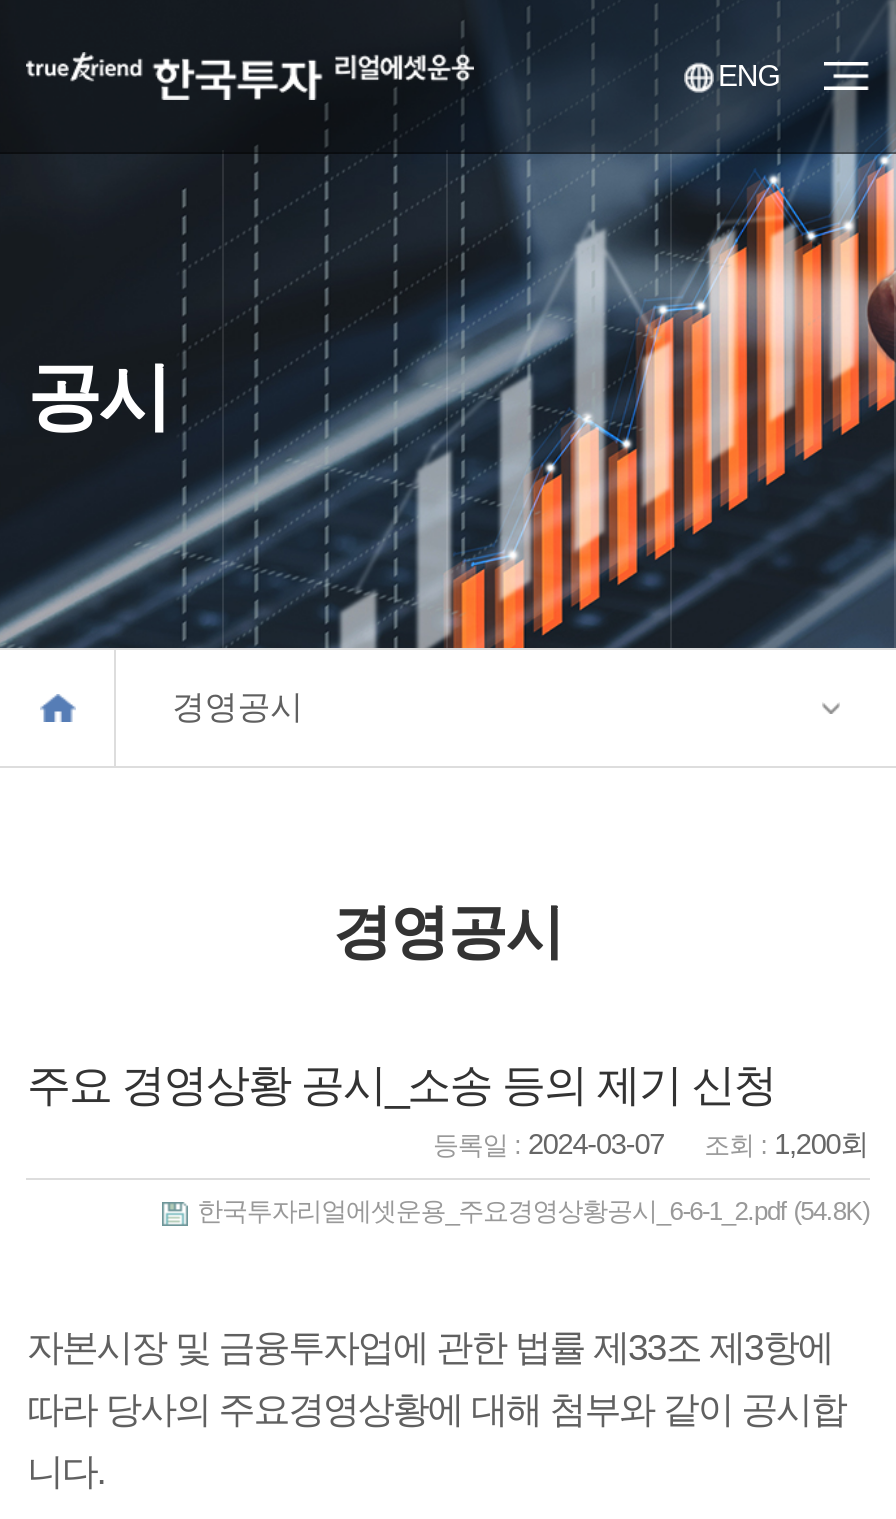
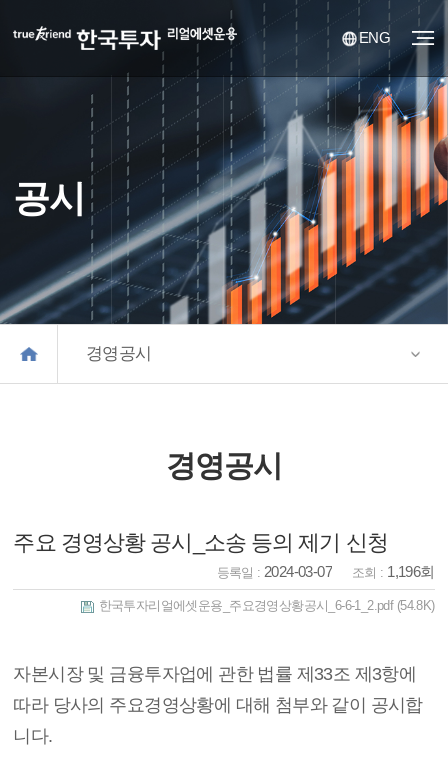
[433,1128,869,1160] 등록일 : 2024-03-07 조회 : 1,200회 -> [216,564,435,580] 등록일 : 2024-03-07 조회 : 1,196회

